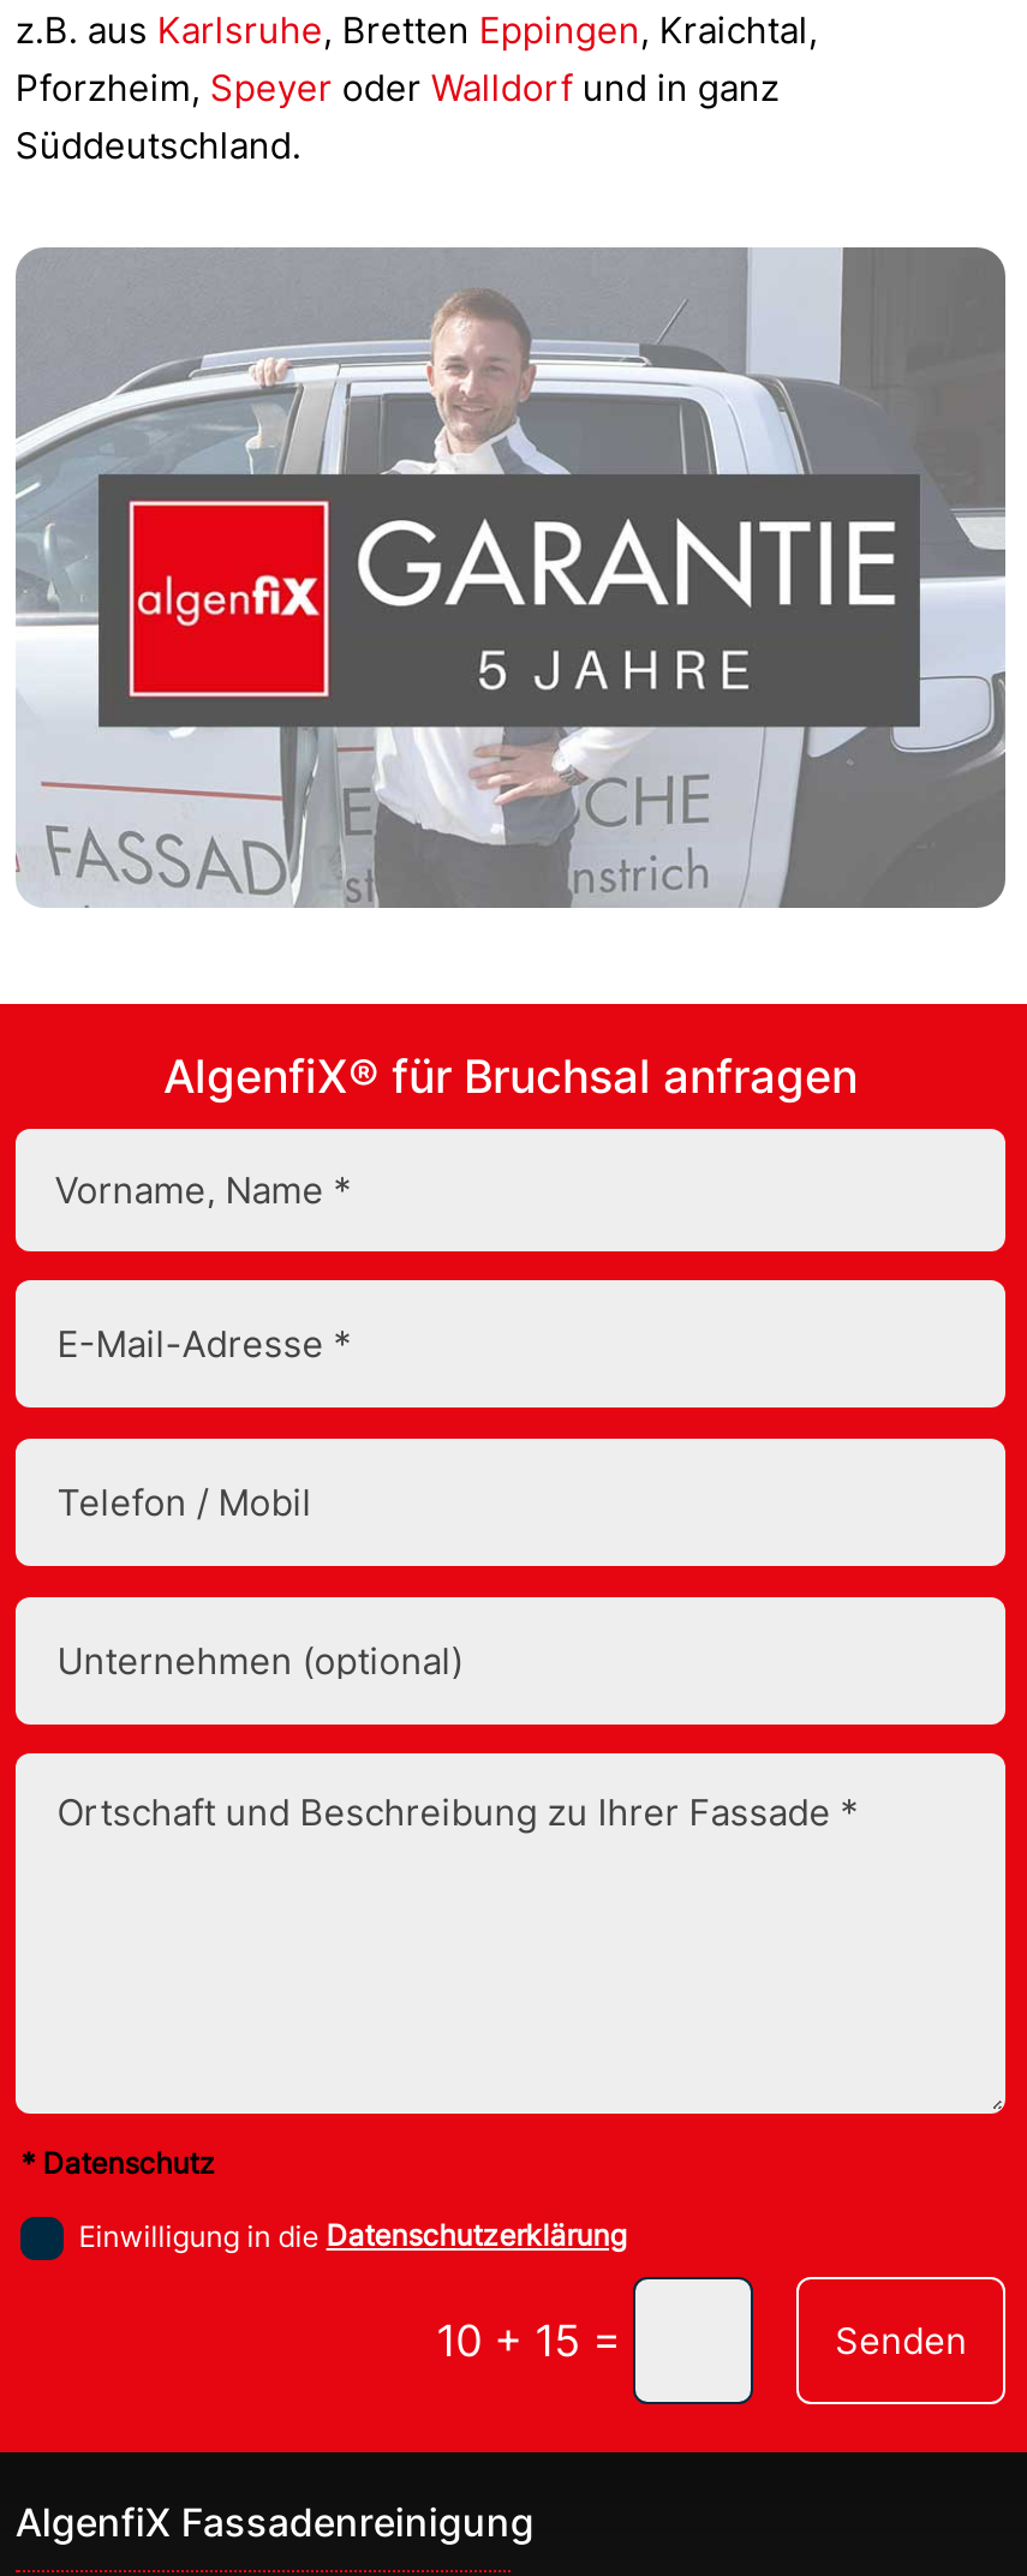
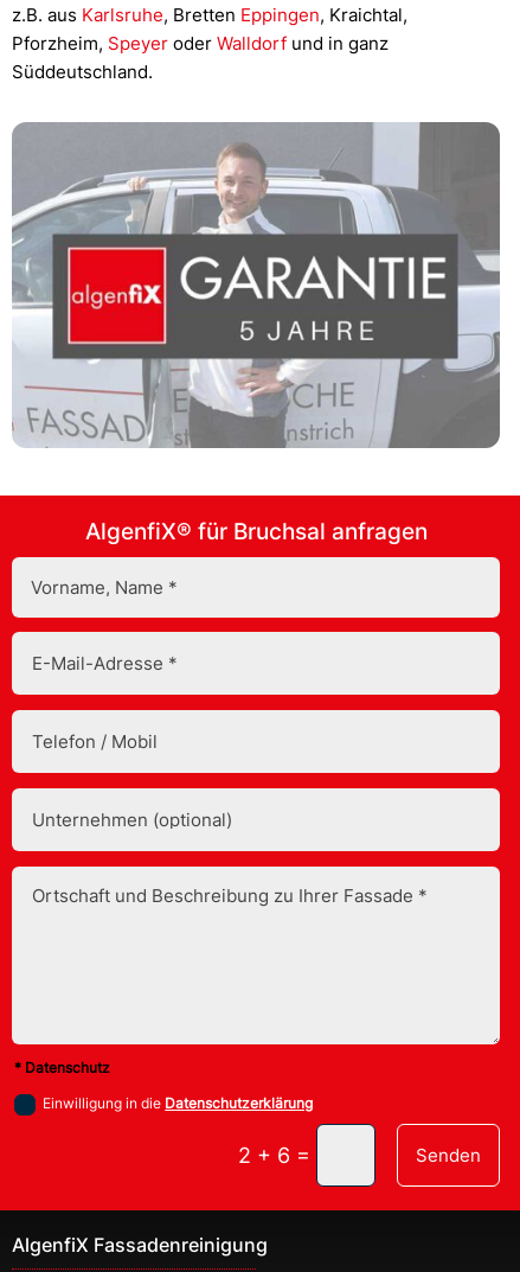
[436,2313,633,2366] 10 + 15 = -> [238,1142,316,1168] 2 + 6 =

